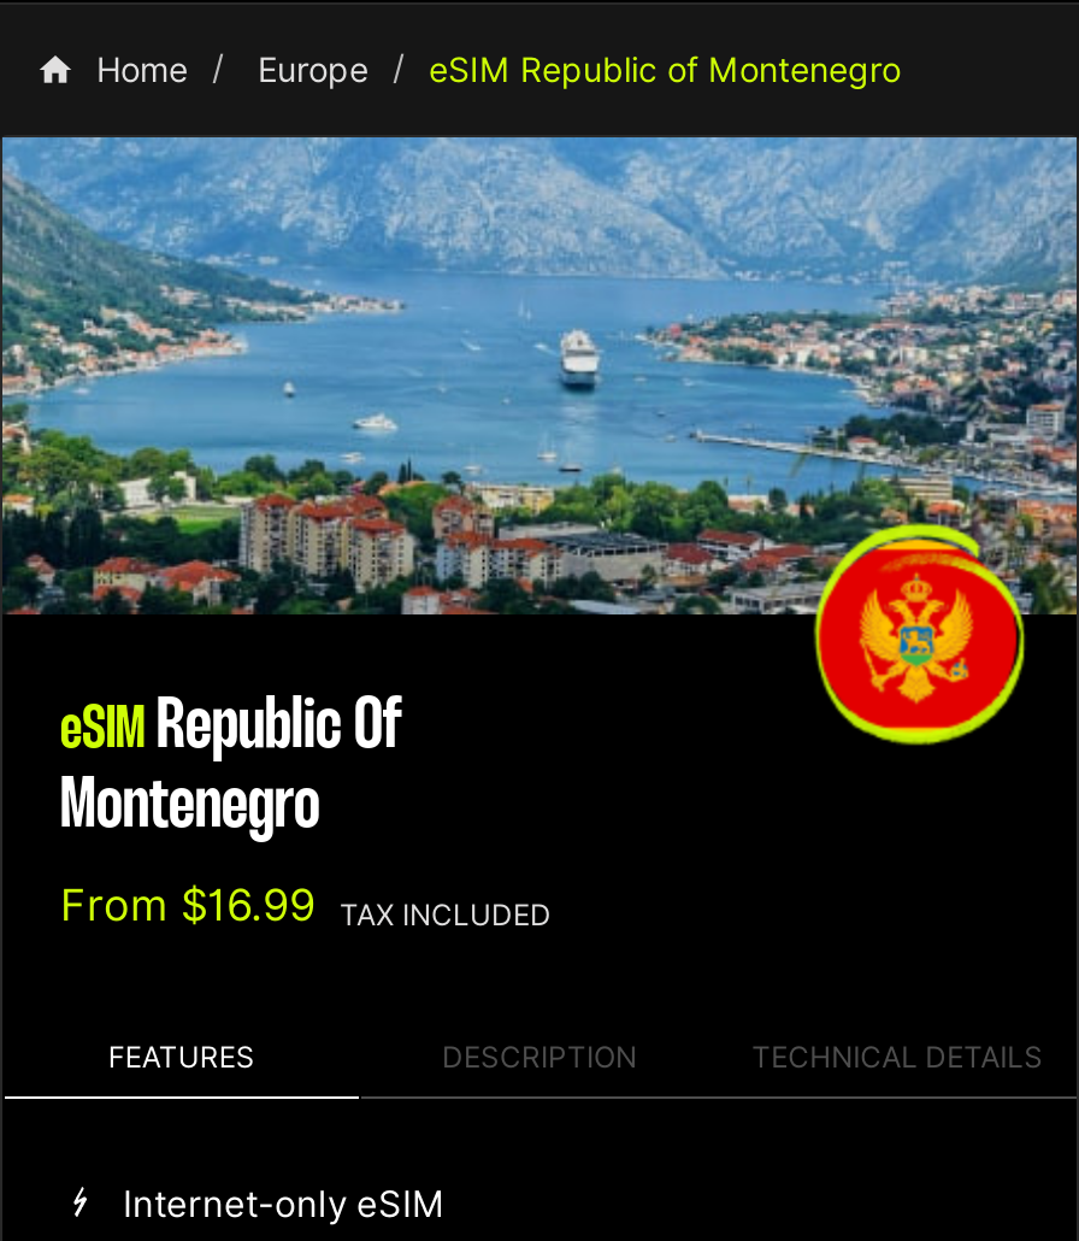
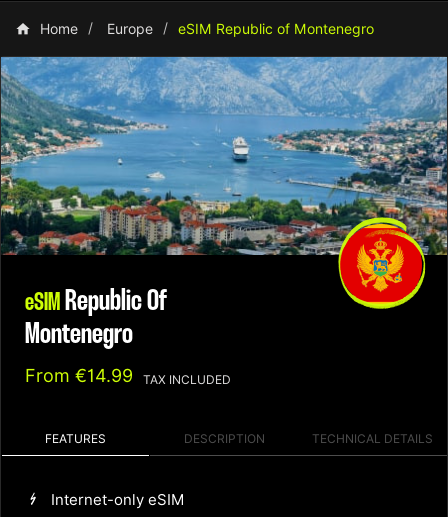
[60,880,552,933] From $16.99 TAX INCLUDED -> [25,365,231,387] From €14.99 TAX INCLUDED

